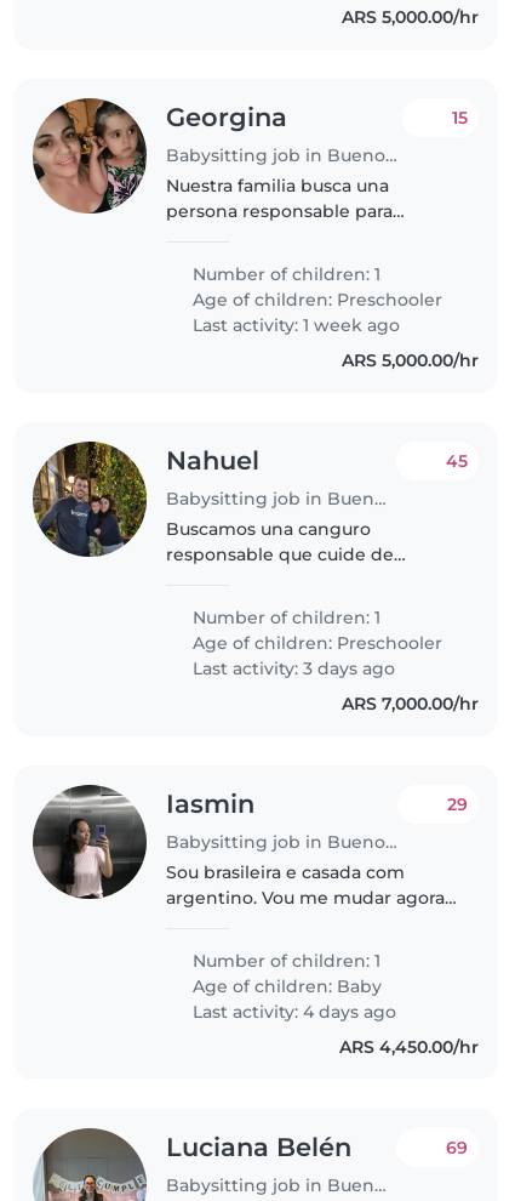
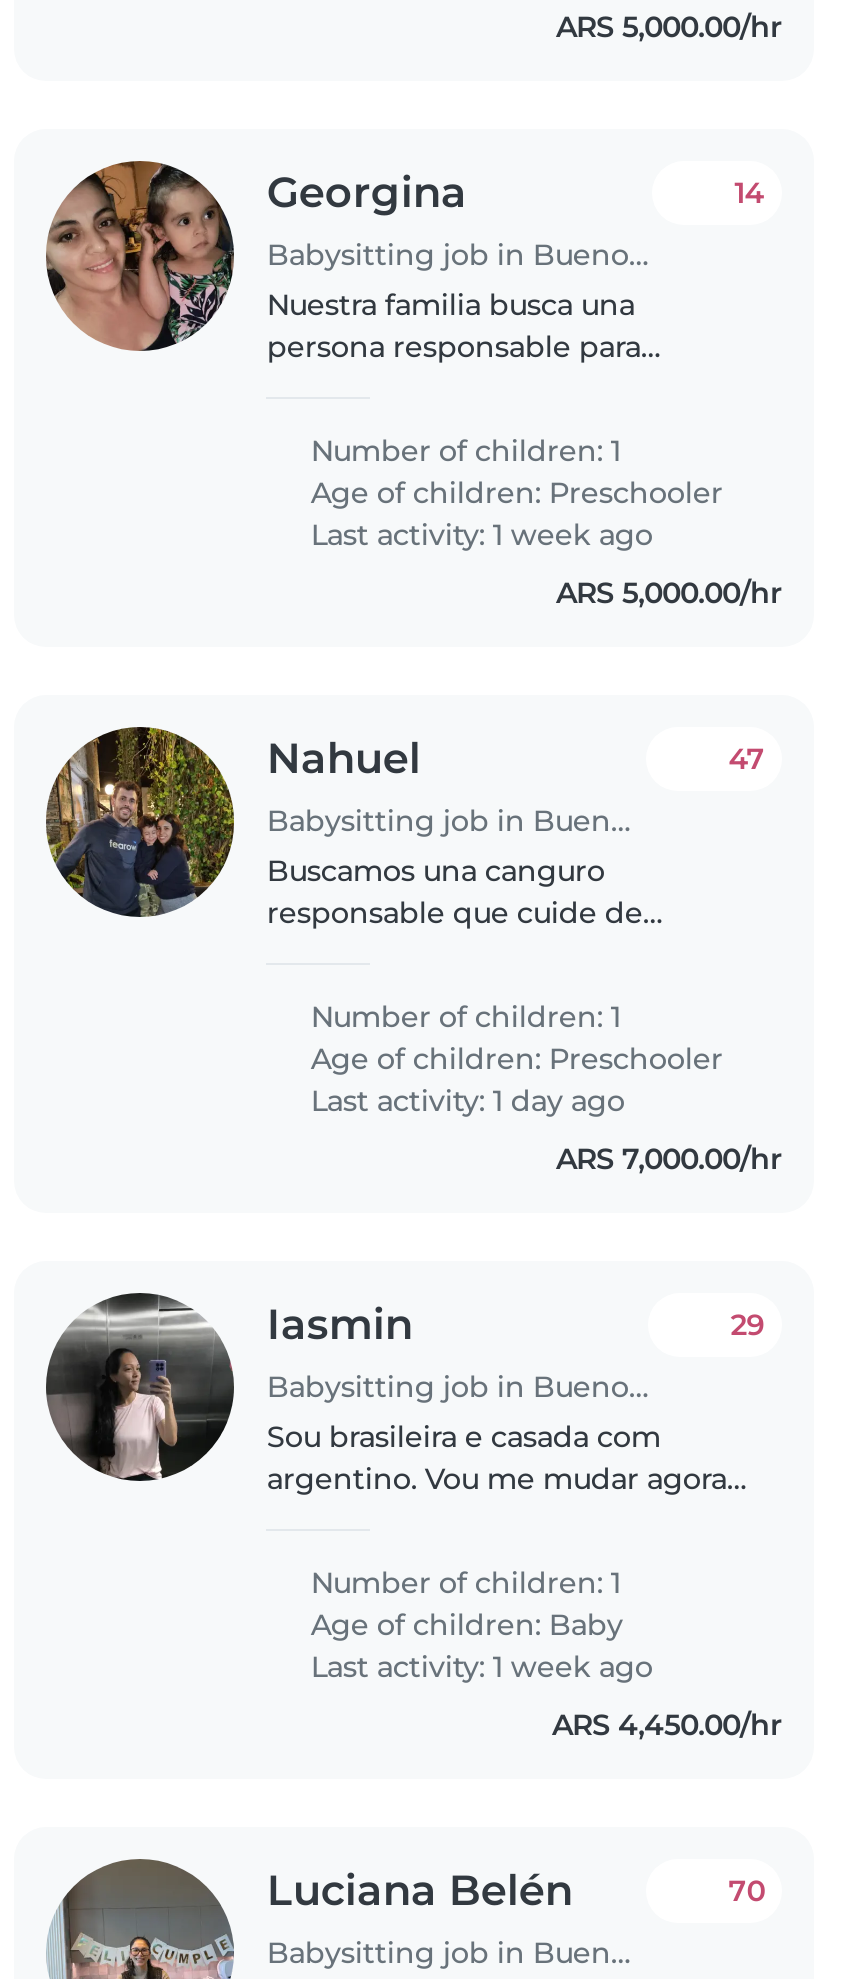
[452,107,468,129] 15 -> [734,176,764,212] 14
[446,450,468,472] 45 -> [728,741,764,777] 47
[188,658,396,679] Last activity: 3 days ago -> [303,1083,625,1119] Last activity: 1 day ago
[188,1001,397,1022] Last activity: 4 days ago -> [303,1649,653,1685] Last activity: 1 week ago
[446,1136,468,1158] 69 -> [728,1873,764,1909] 70

